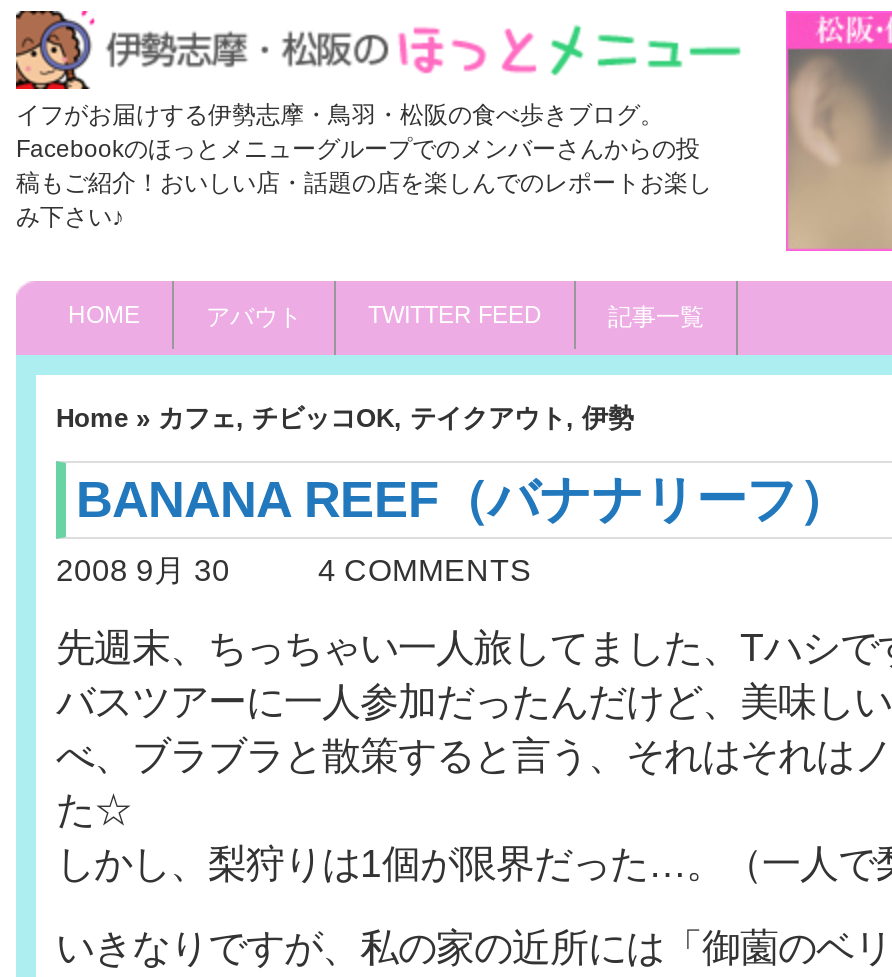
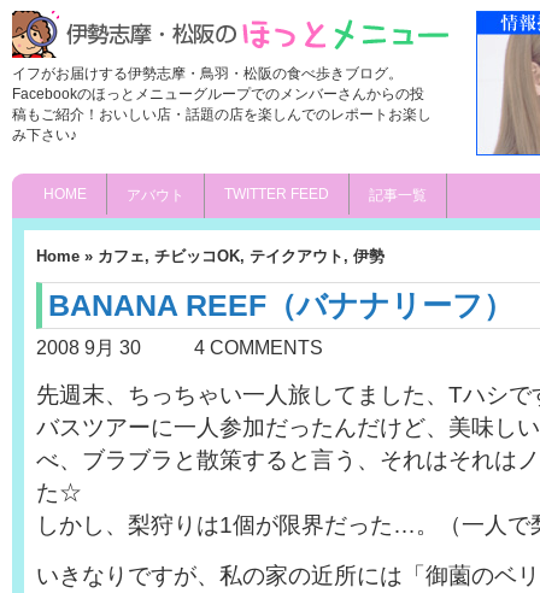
[784,9,886,253] [image] -> [475,10,536,157] [image]

